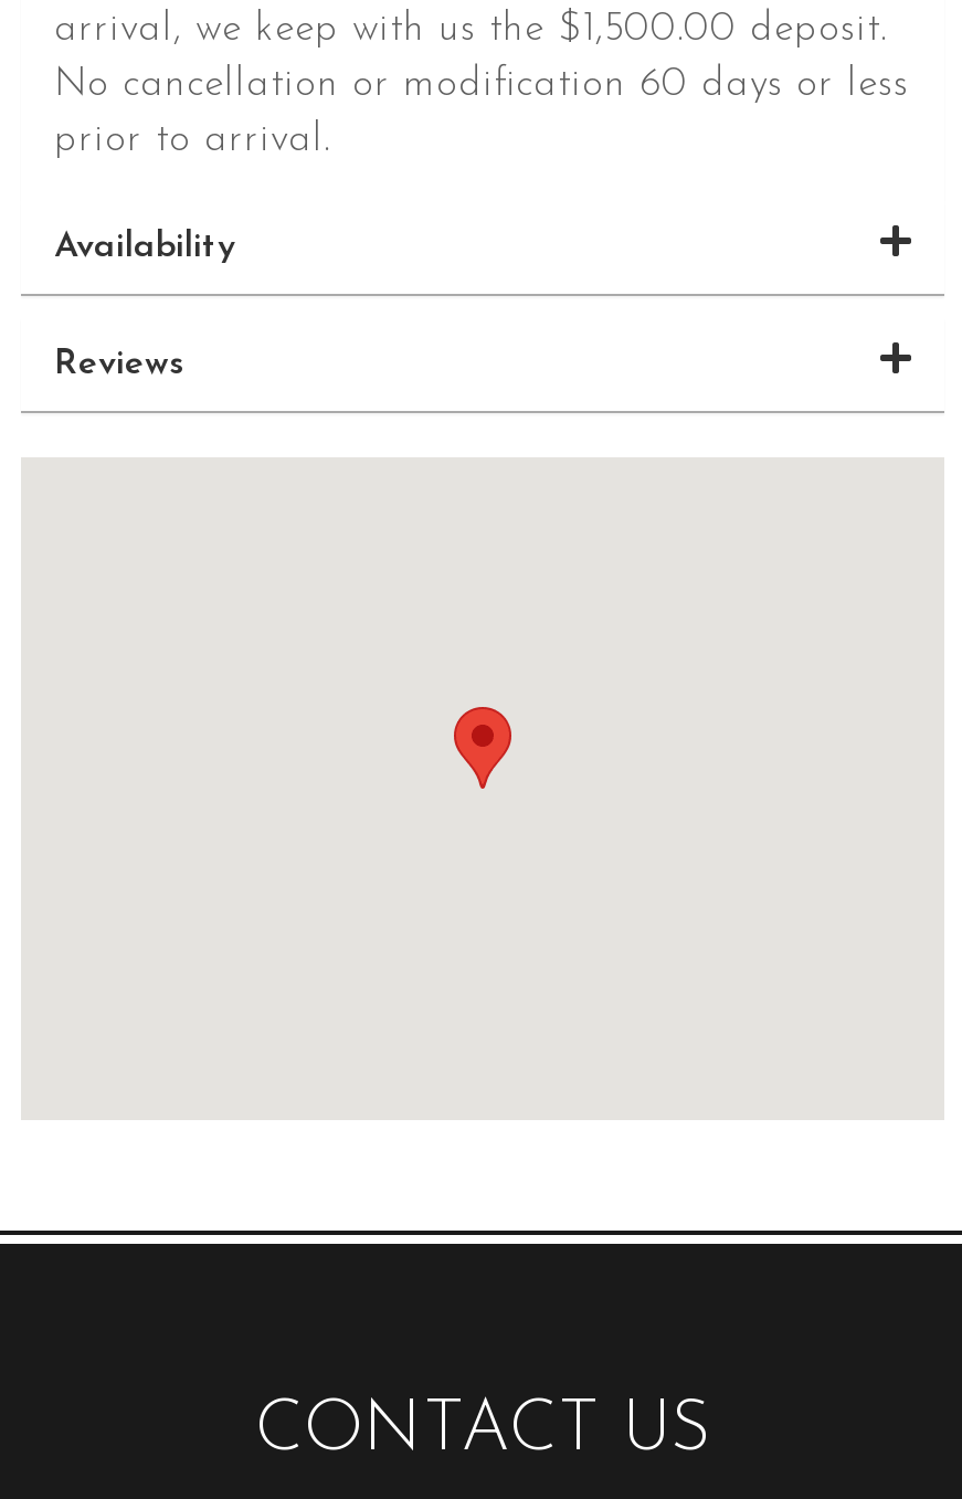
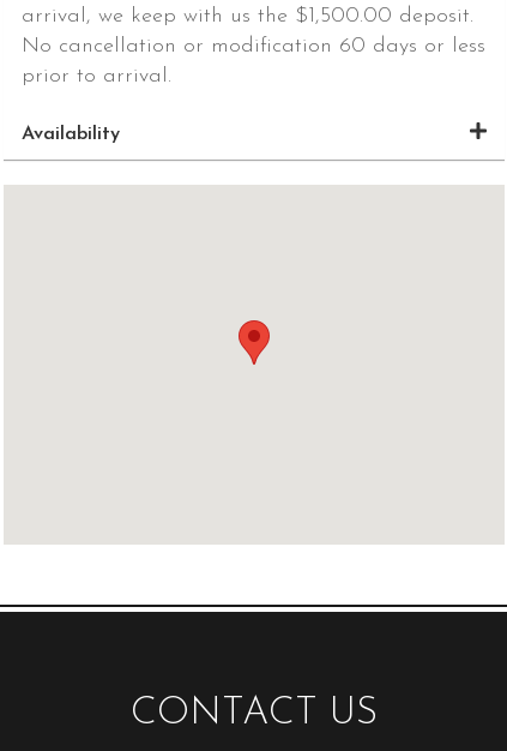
[54,347,184,382] Reviews -> none

